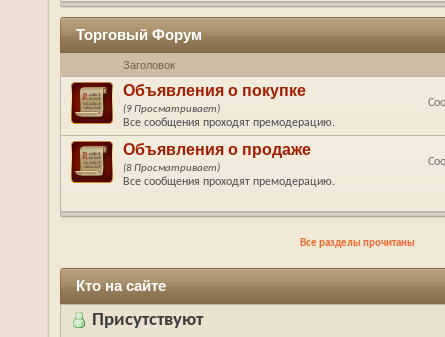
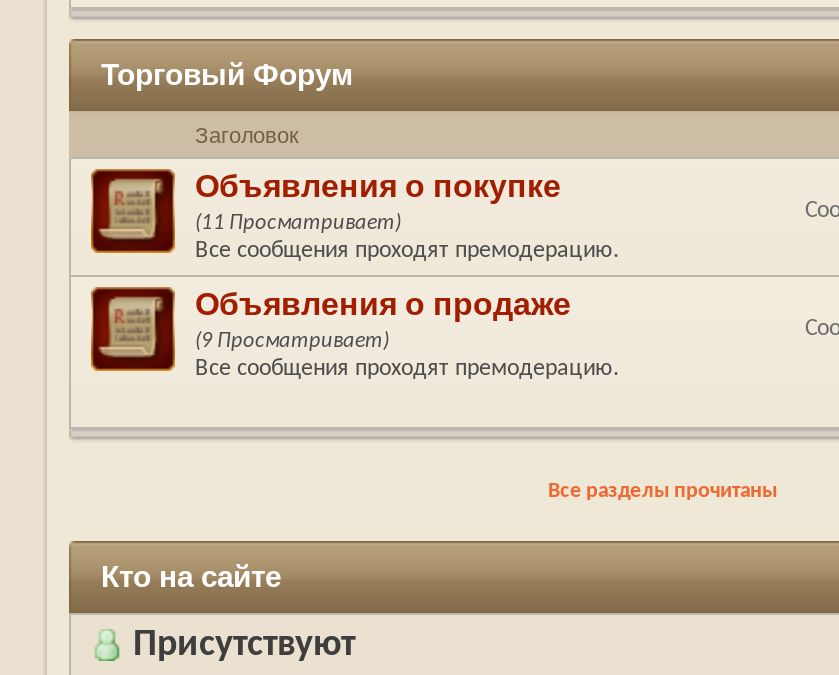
moved [123,104,220,115] -> [195,331,389,353]: (9 Просматривает)
none -> [195,213,401,235] (11 Просматривает)
[123,163,220,174] (8 Просматривает) -> none

